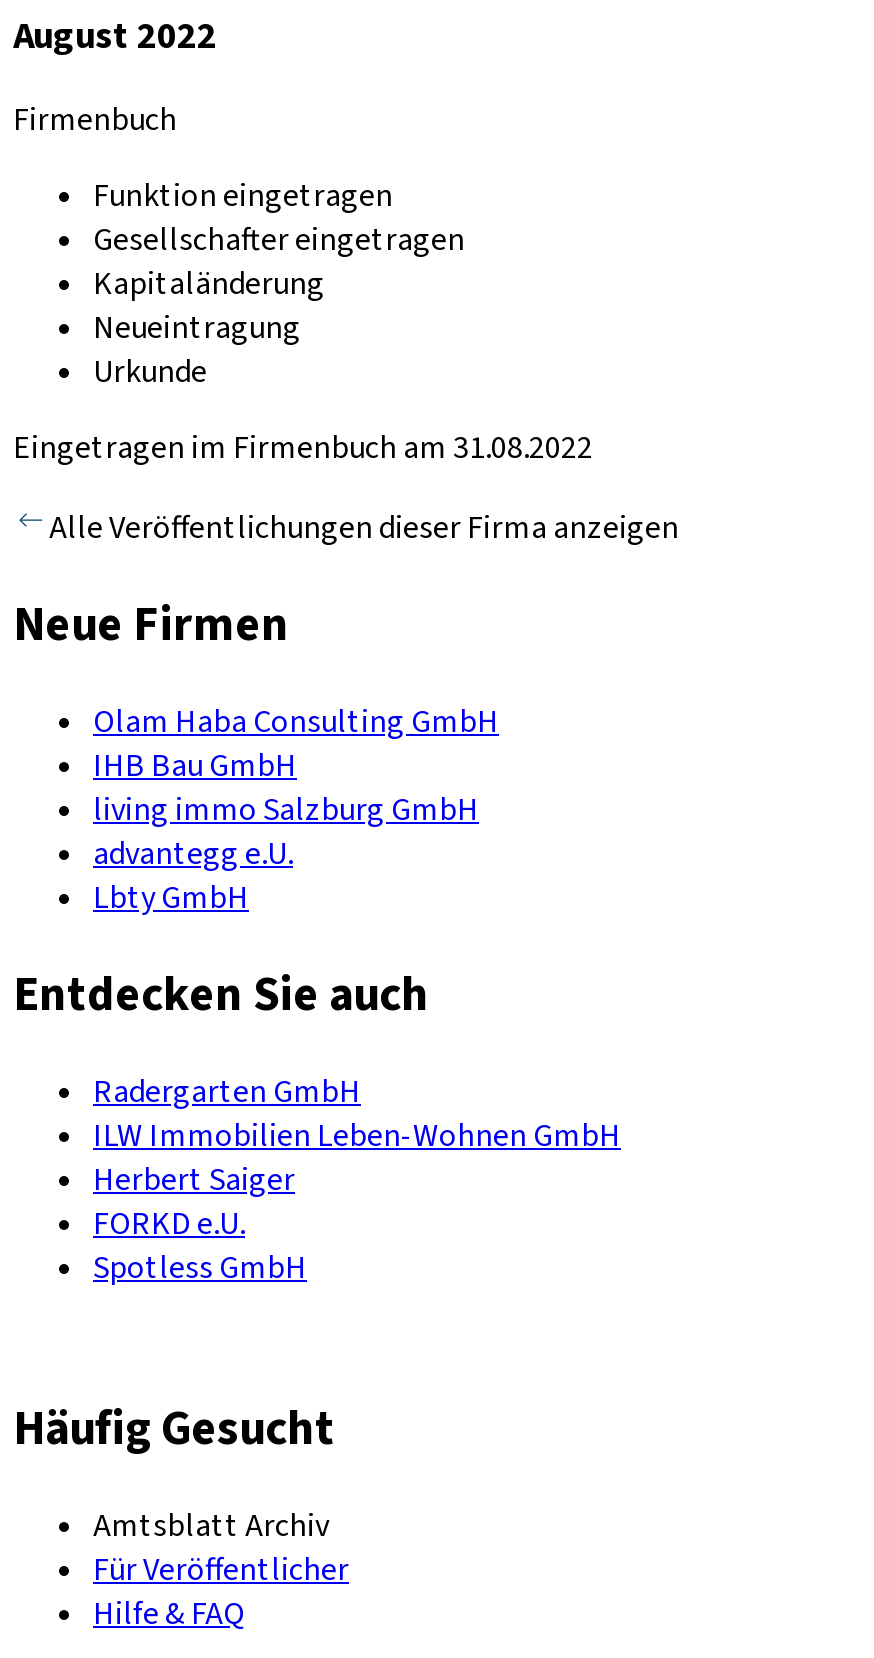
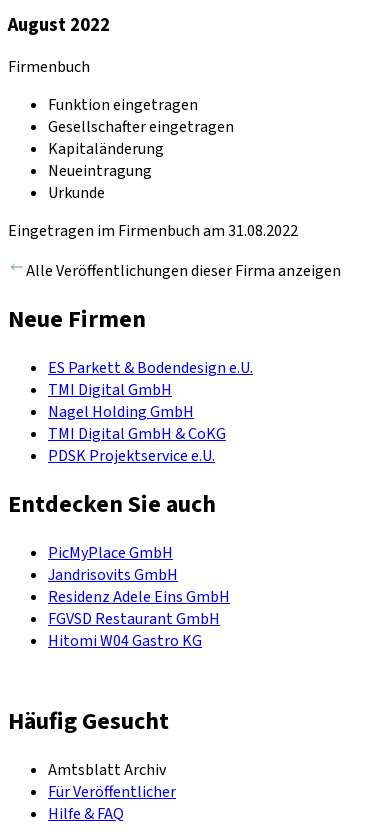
[93,701,499,921] Olam Haba Consulting GmbH | IHB Bau GmbH | living immo Salzburg GmbH | advantegg e.U. | Lbty GmbH -> [48,357,253,467] ES Parkett & Bodendesign e.U. | TMI Digital GmbH | Nagel Holding GmbH | TMI Digital GmbH & CoKG | PDSK Projektservice e.U.
[93,1070,621,1290] Radergarten GmbH | ILW Immobilien Leben-Wohnen GmbH | Herbert Saiger | FORKD e.U. | Spotless GmbH -> [48,542,230,652] PicMyPlace GmbH | Jandrisovits GmbH | Residenz Adele Eins GmbH | FGVSD Restaurant GmbH | Hitomi W04 Gastro KG

